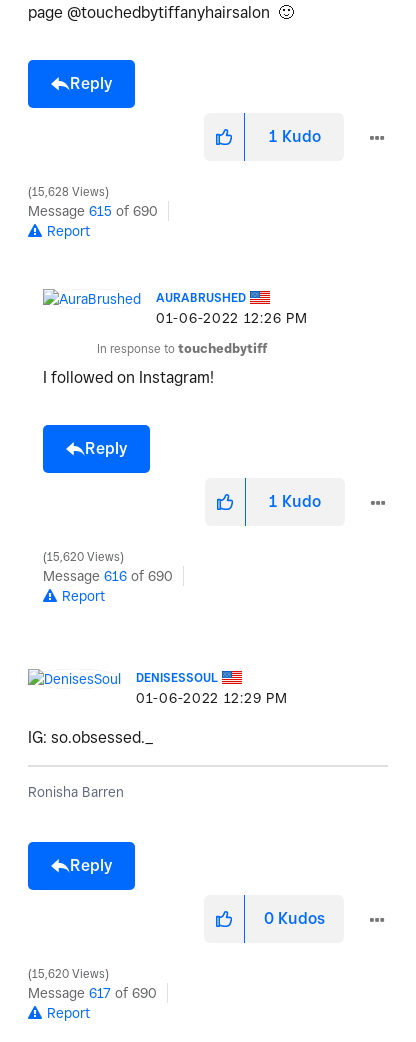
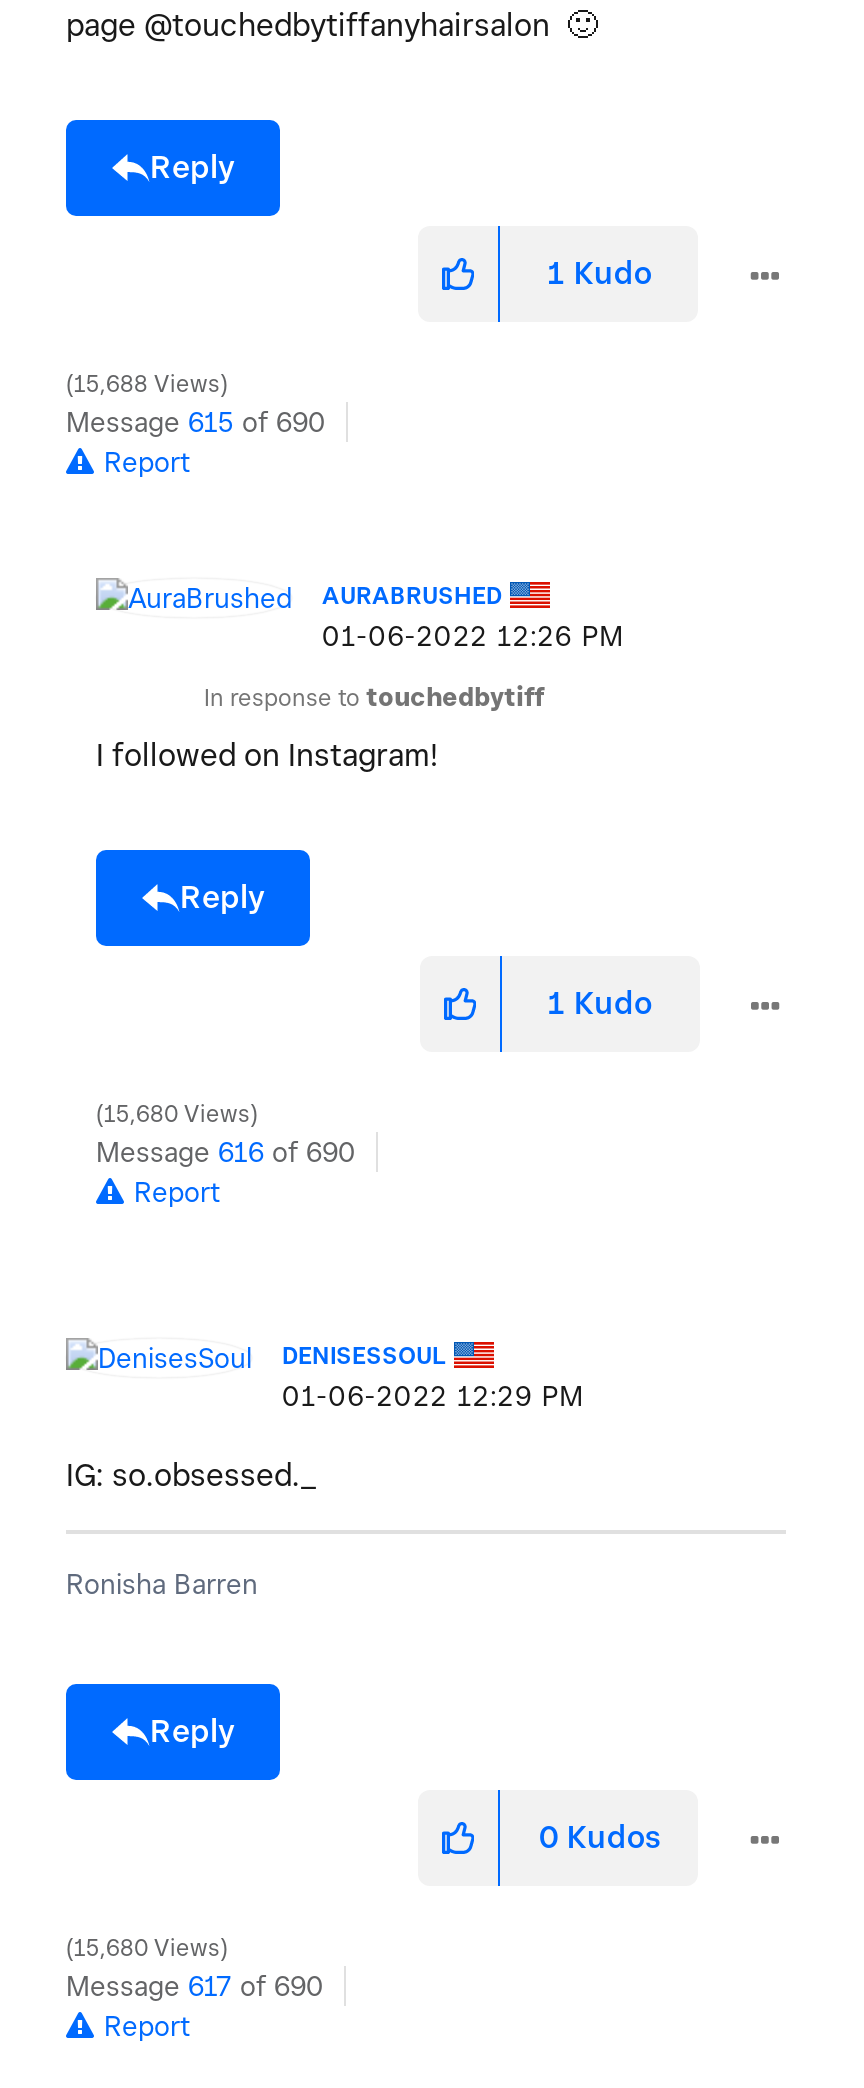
[29,185,108,199] 15,628 Views -> [68,371,226,399] 15,688 Views
[44,550,123,564] 15,620 Views -> [98,1101,256,1129] 15,680 Views
[29,967,108,981] 15,620 Views -> [68,1935,226,1963] 15,680 Views

